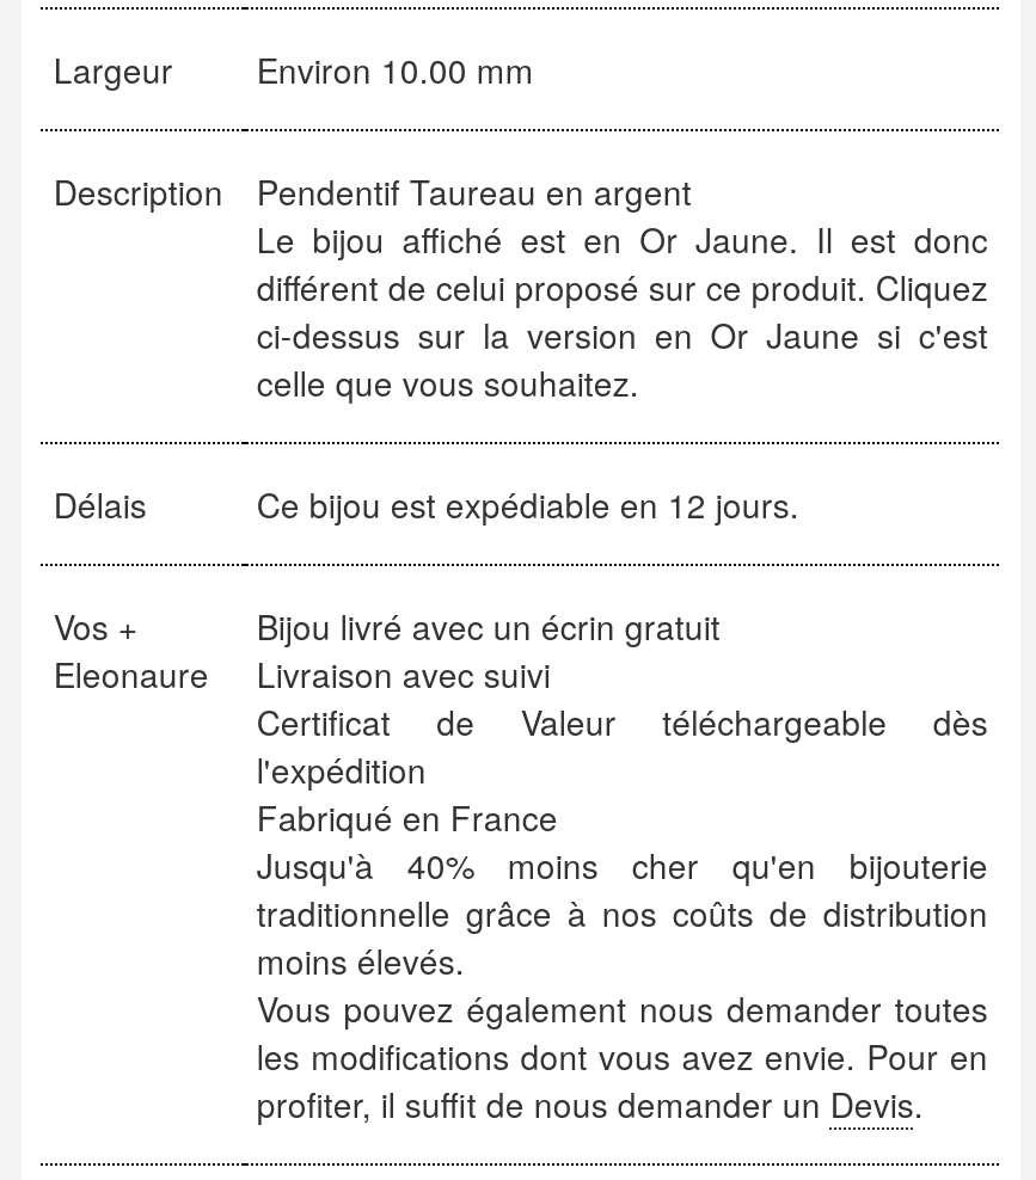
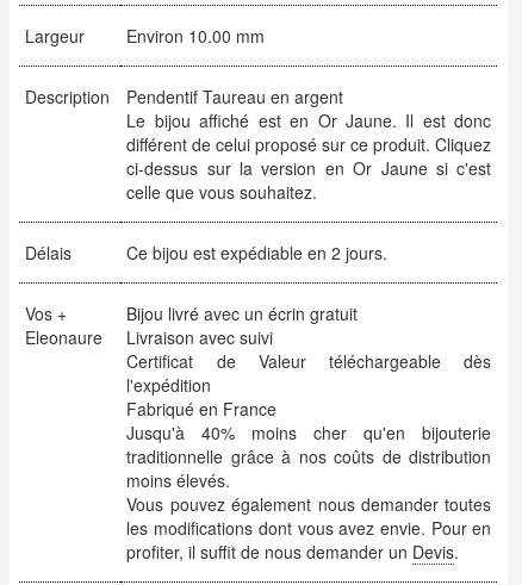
[257,479,799,527] Ce bijou est expédiable en 12 jours. -> [127,240,388,264] Ce bijou est expédiable en 2 jours.

